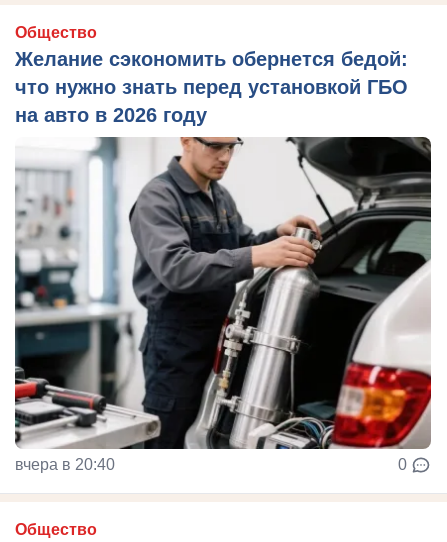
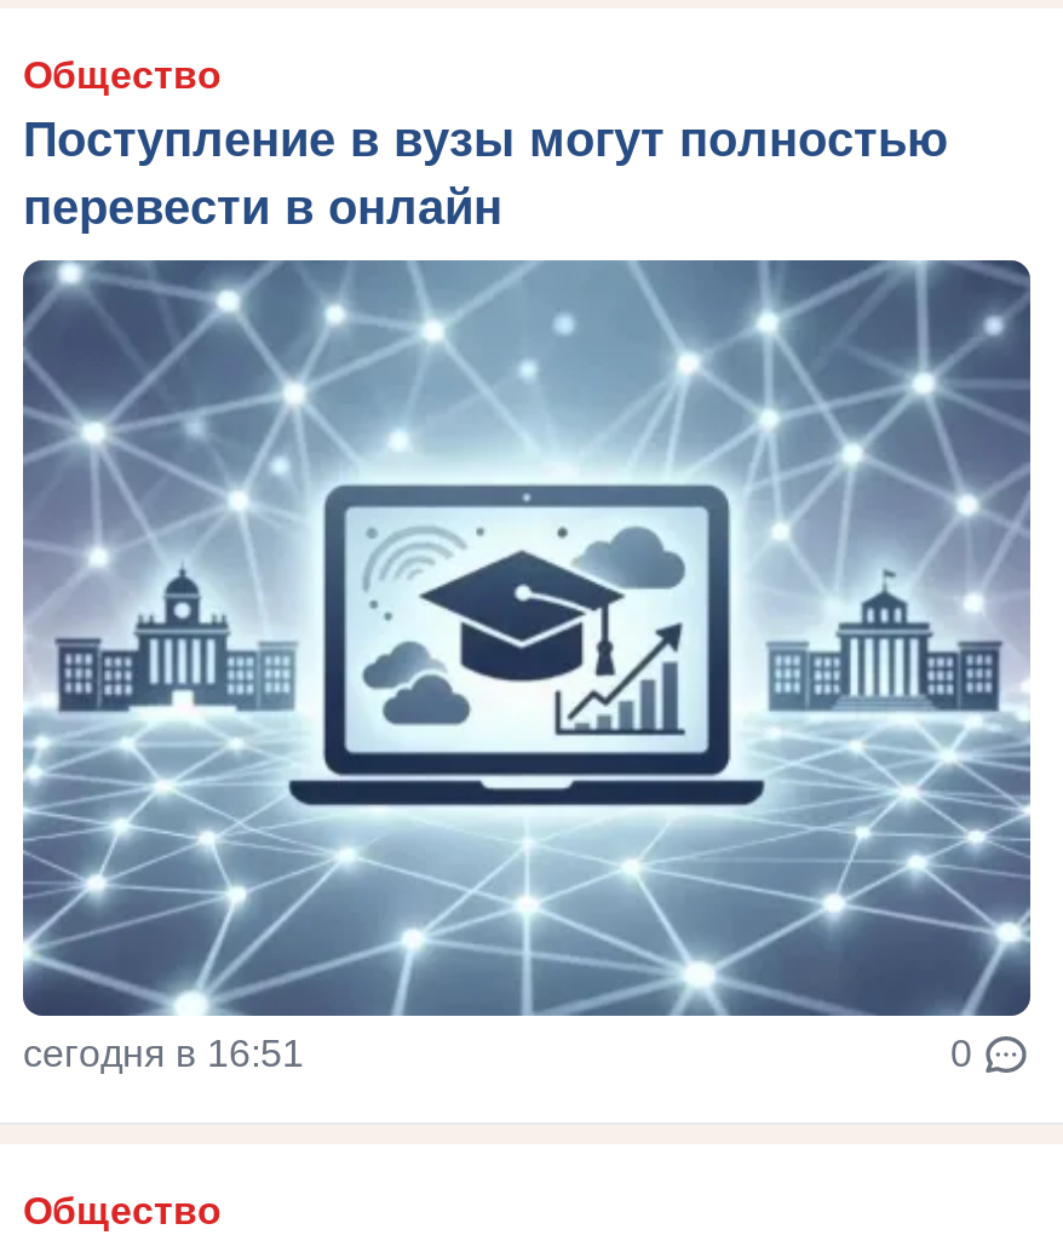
[15,48,408,126] Желание сэкономить обернется бедой: | что нужно знать перед установкой ГБО | на авто в 2026 году -> [23,112,948,233] Поступление в вузы могут полностью | перевести в онлайн
[14,136,432,473] [image] | вчера в 20:40 -> [21,258,1033,1073] [image] | сегодня в 16:51

